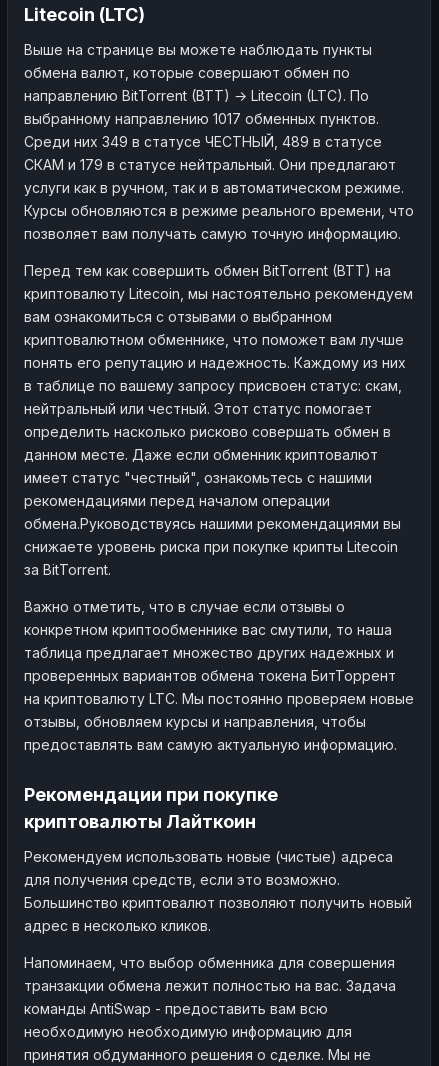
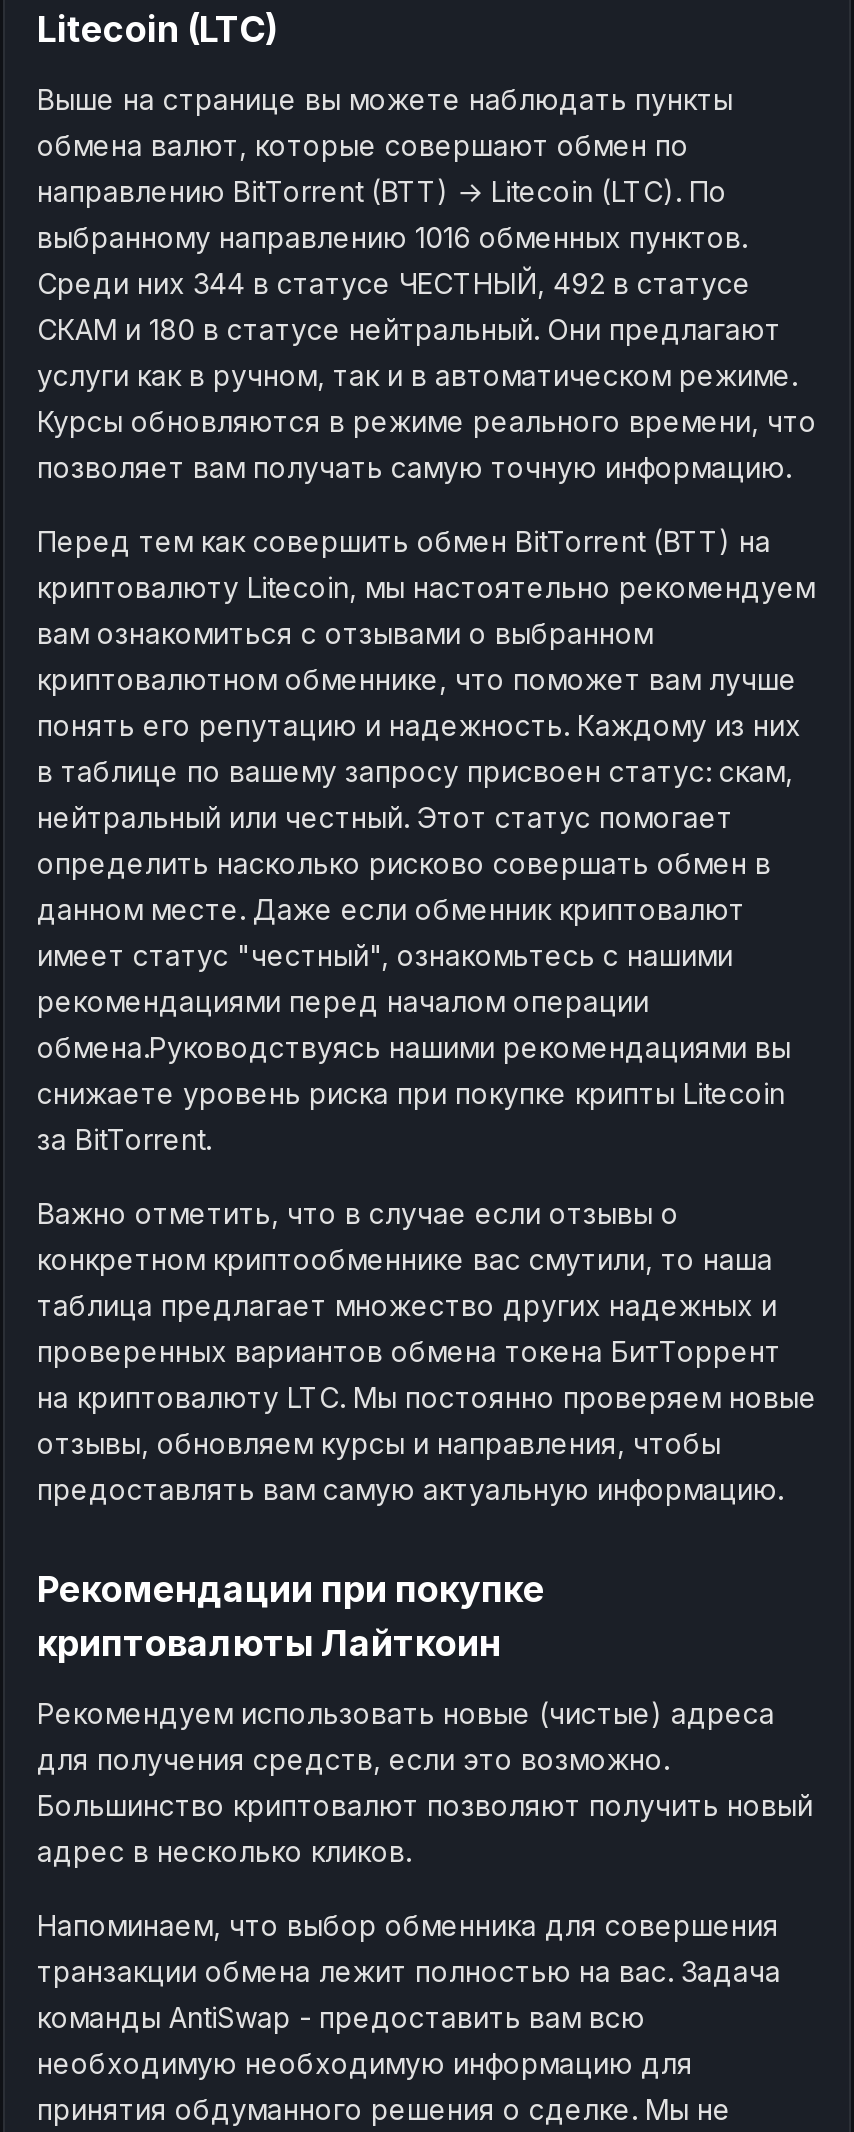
[24,109,379,126] выбранному направлению 1017 обменных пунктов. -> [37,219,747,253] выбранному направлению 1016 обменных пунктов.
[24,132,382,149] Среди них 349 в статусе ЧЕСТНЫЙ, 489 в статусе -> [37,265,751,299] Среди них 344 в статусе ЧЕСТНЫЙ, 492 в статусе
[24,155,396,172] СКАМ и 179 в статусе нейтральный. Они предлагают -> [37,311,781,345] СКАМ и 180 в статусе нейтральный. Они предлагают

